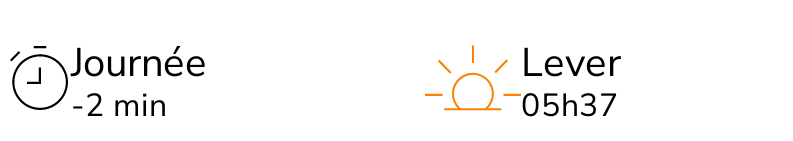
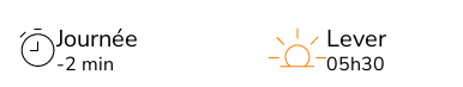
[521,84,619,128] 05h37 -> [326,51,385,77] 05h30

